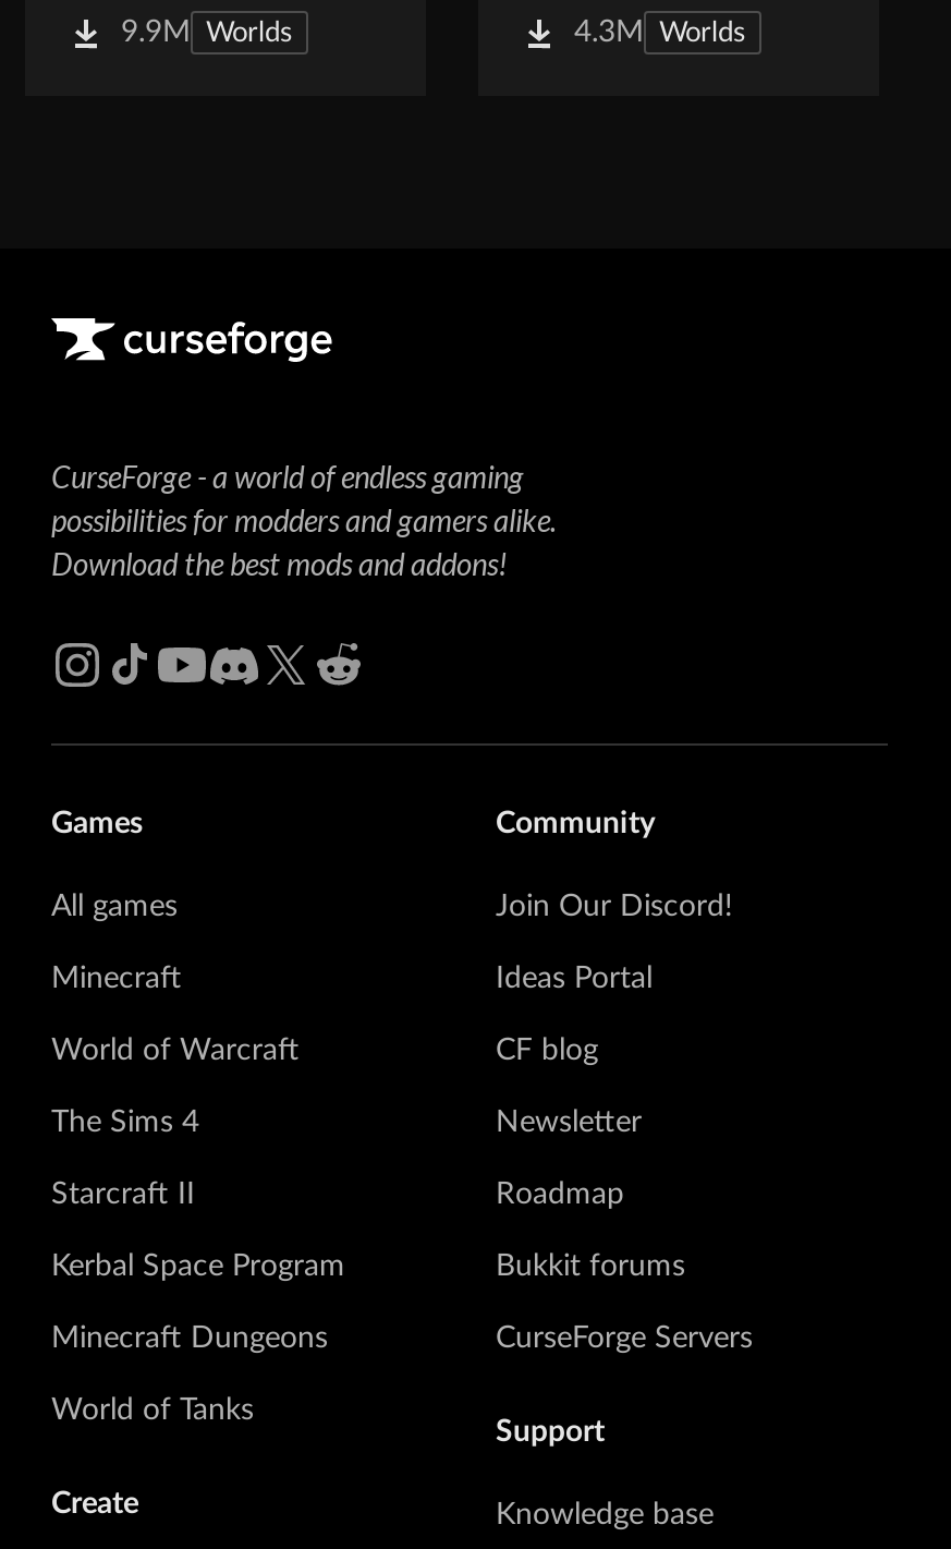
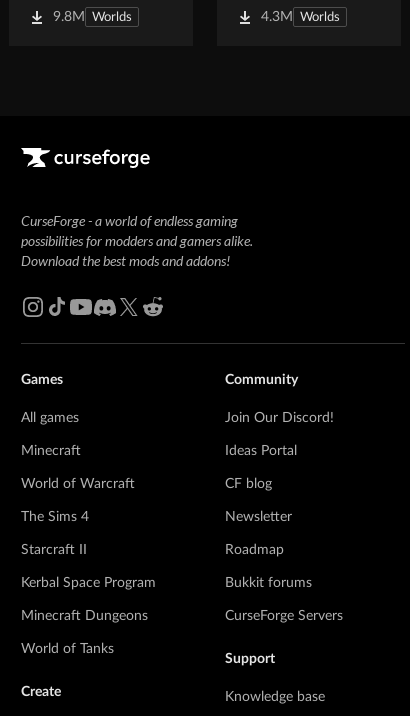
[121,16,293,47] 9.9M Worlds -> [53,10,132,24] 9.8M Worlds

